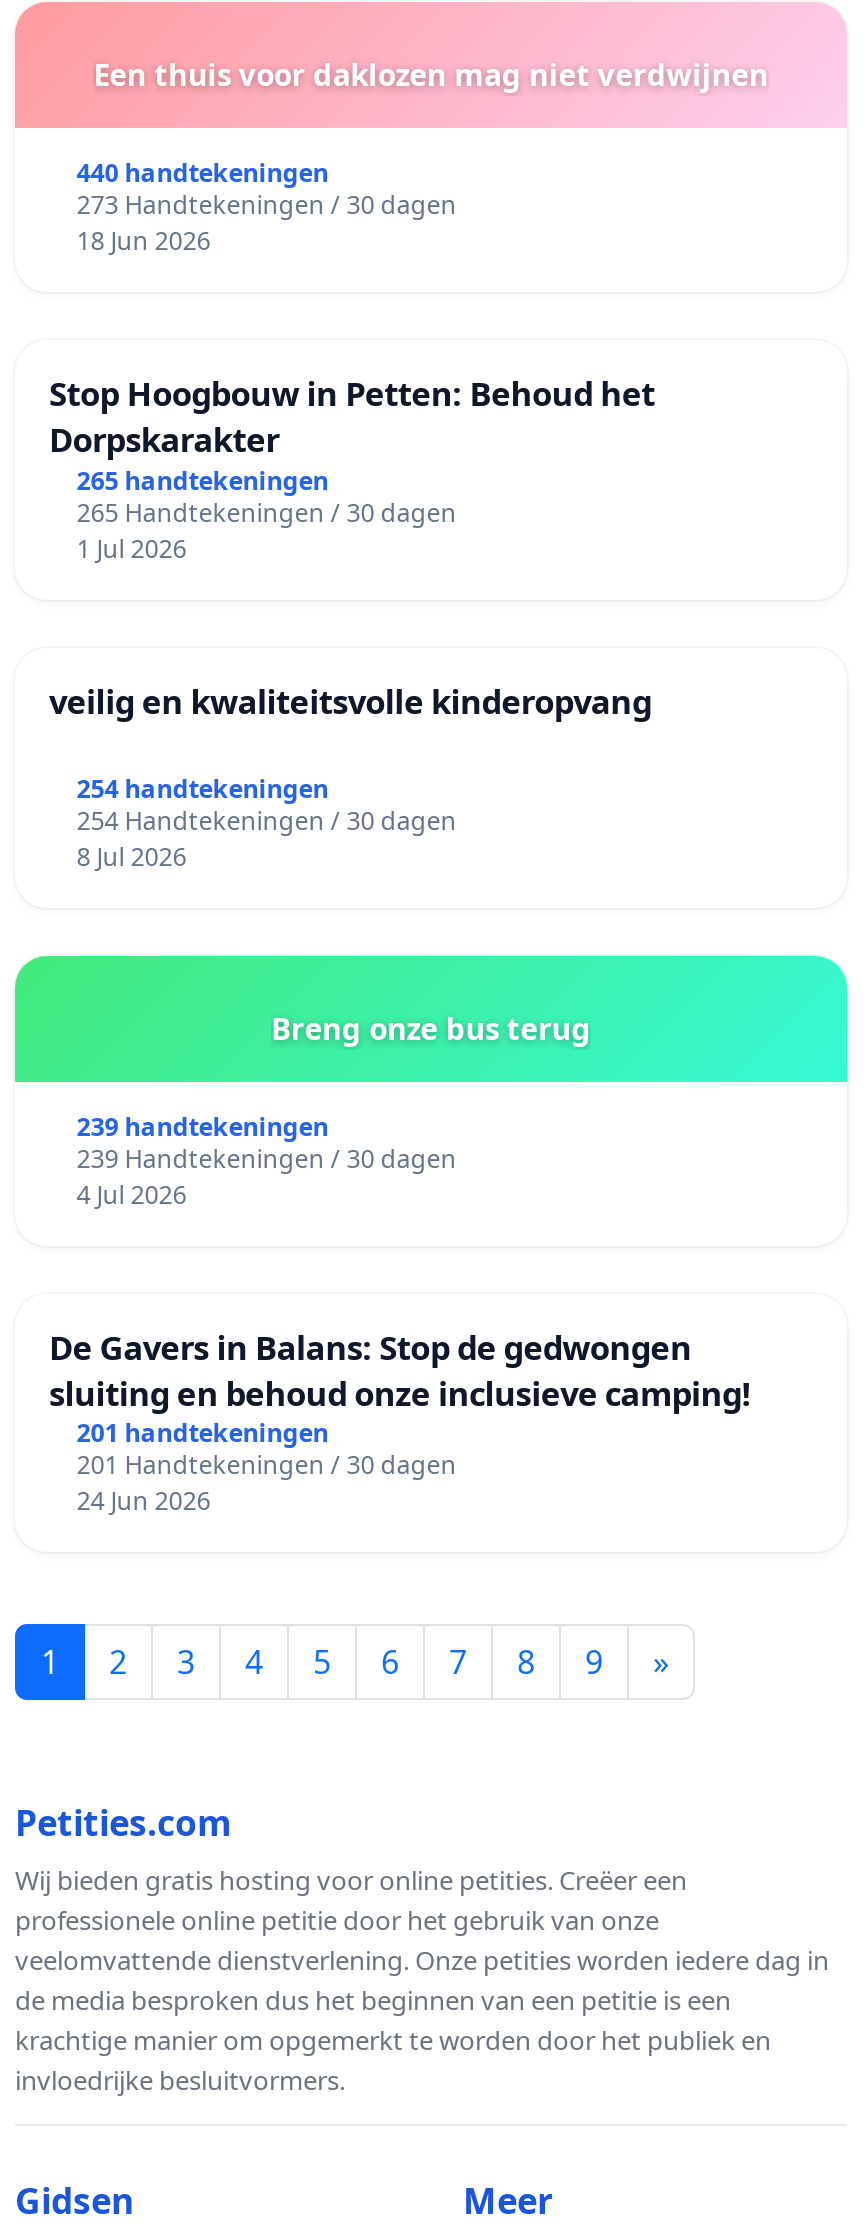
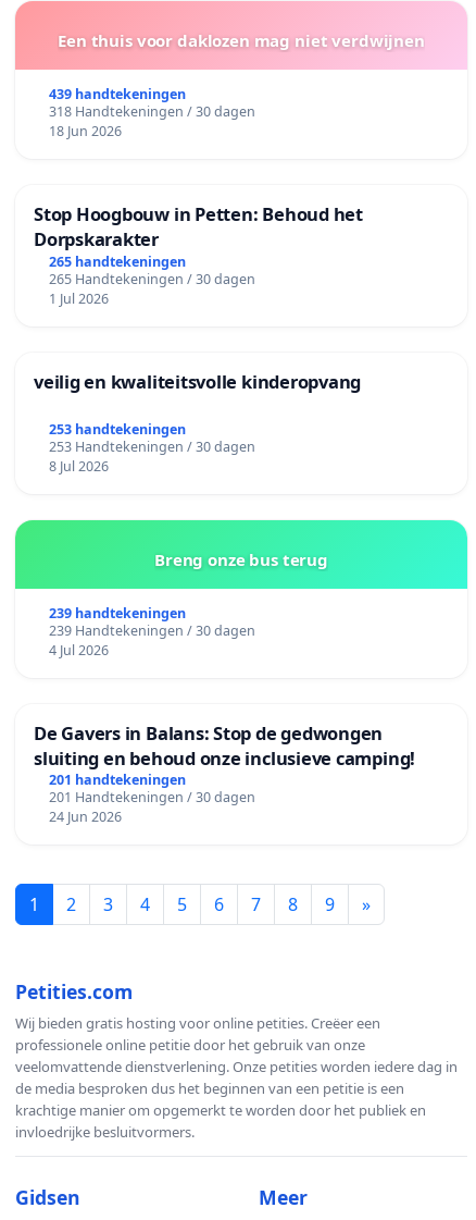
[77,156,329,190] 440 handtekeningen -> [49,85,186,103] 439 handtekeningen
[77,188,457,222] 273 Handtekeningen / 30 dagen -> [49,102,255,121] 318 Handtekeningen / 30 dagen
[77,771,329,805] 254 handtekeningen -> [49,420,186,438] 253 handtekeningen
[77,803,457,837] 254 Handtekeningen / 30 dagen -> [49,437,255,455] 253 Handtekeningen / 30 dagen

